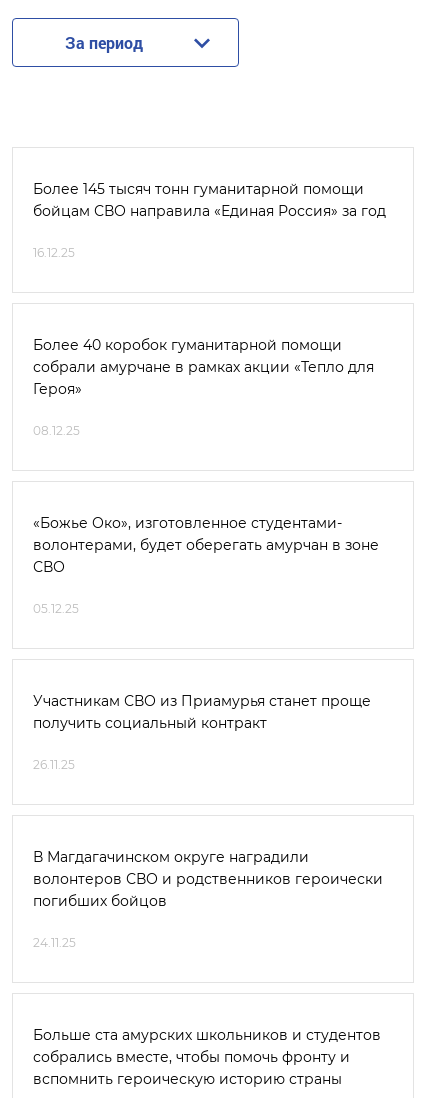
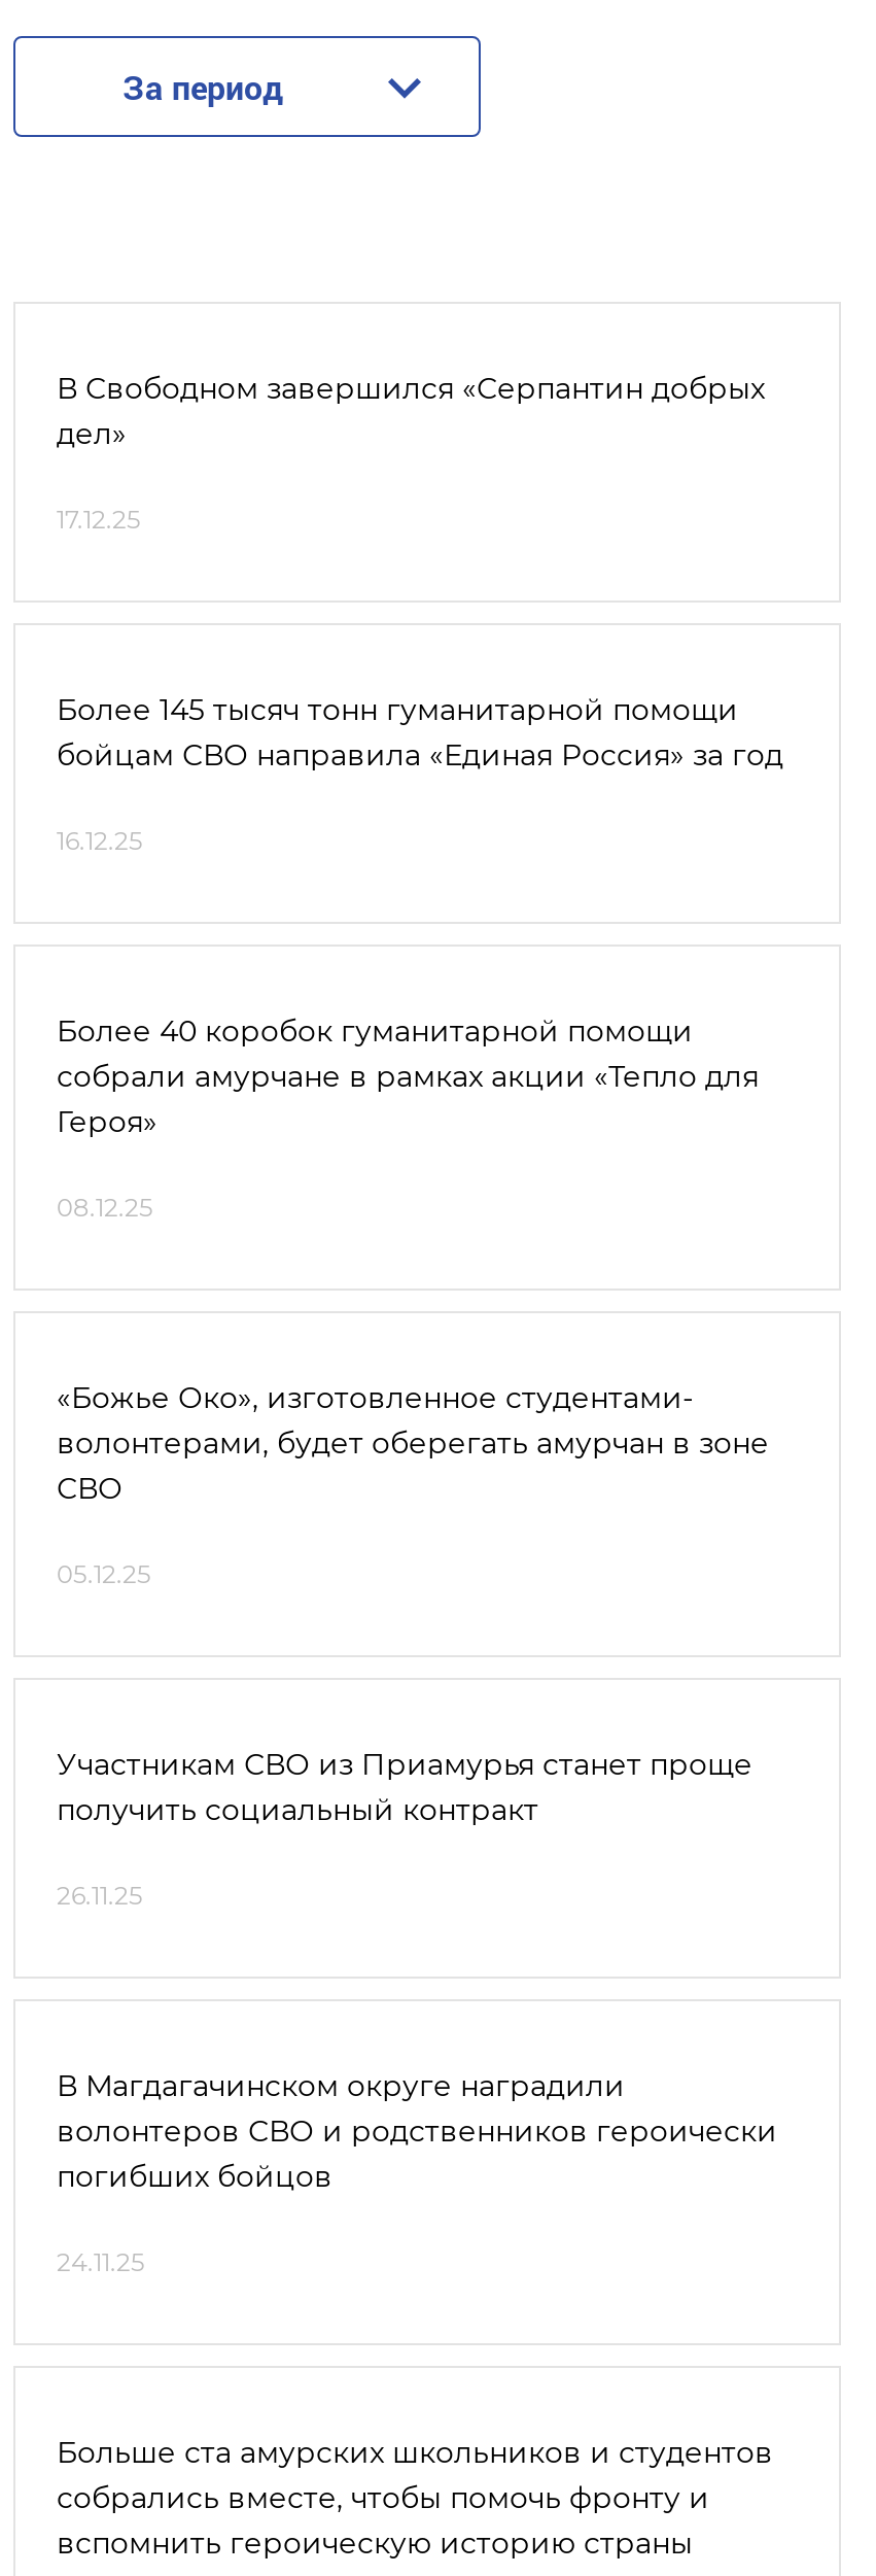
none -> [57,370,765,535] В Свободном завершился «Серпантин добрых | дел» | 17.12.25

